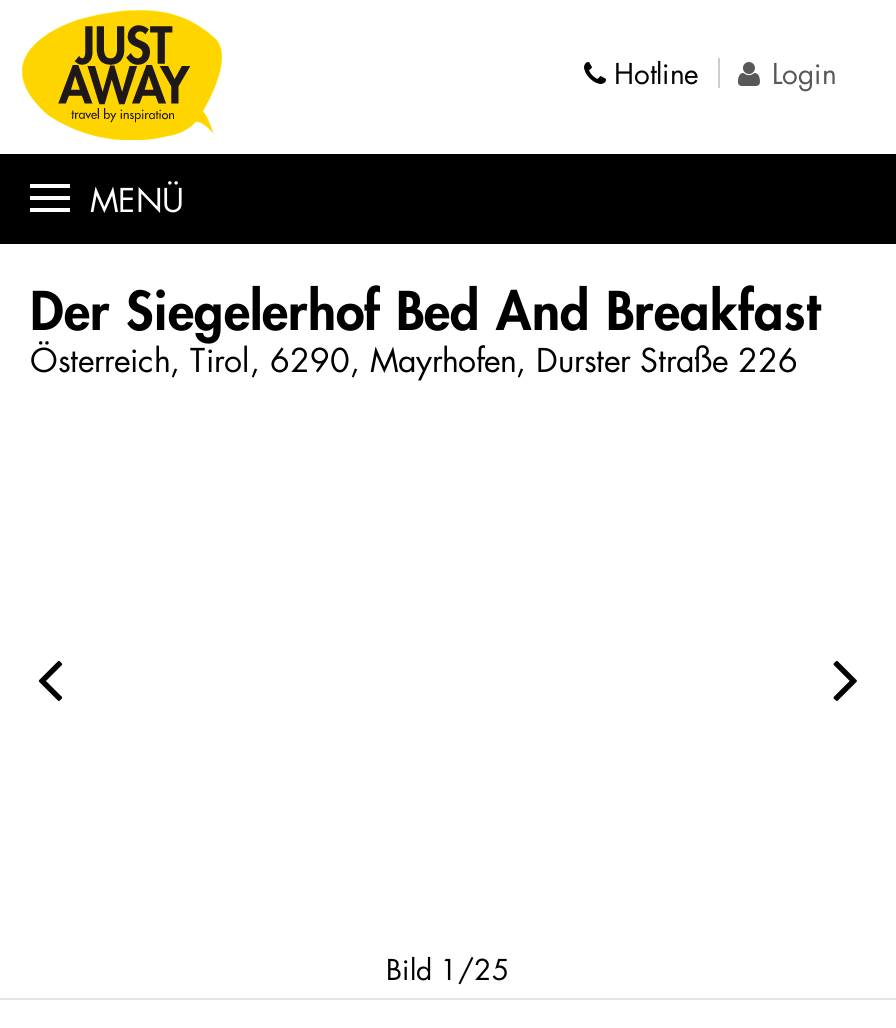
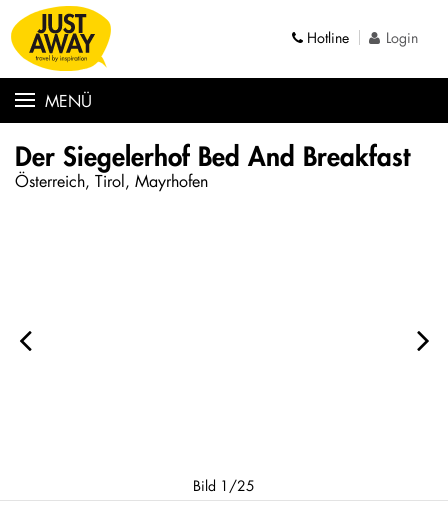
[30,338,798,380] Österreich, Tirol, 6290, Mayrhofen, Durster Straße 226 -> [15,170,208,191] Österreich, Tirol, Mayrhofen

